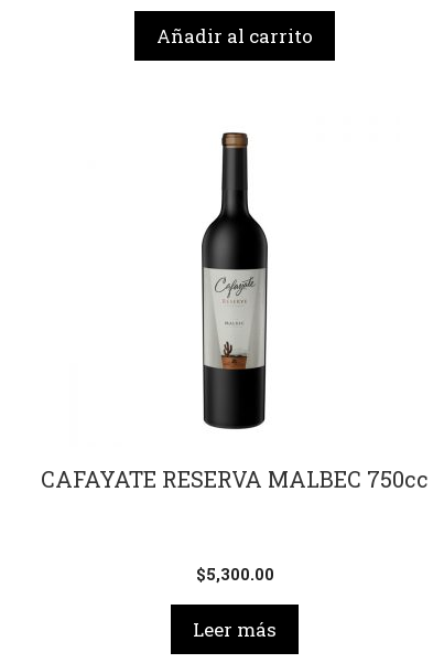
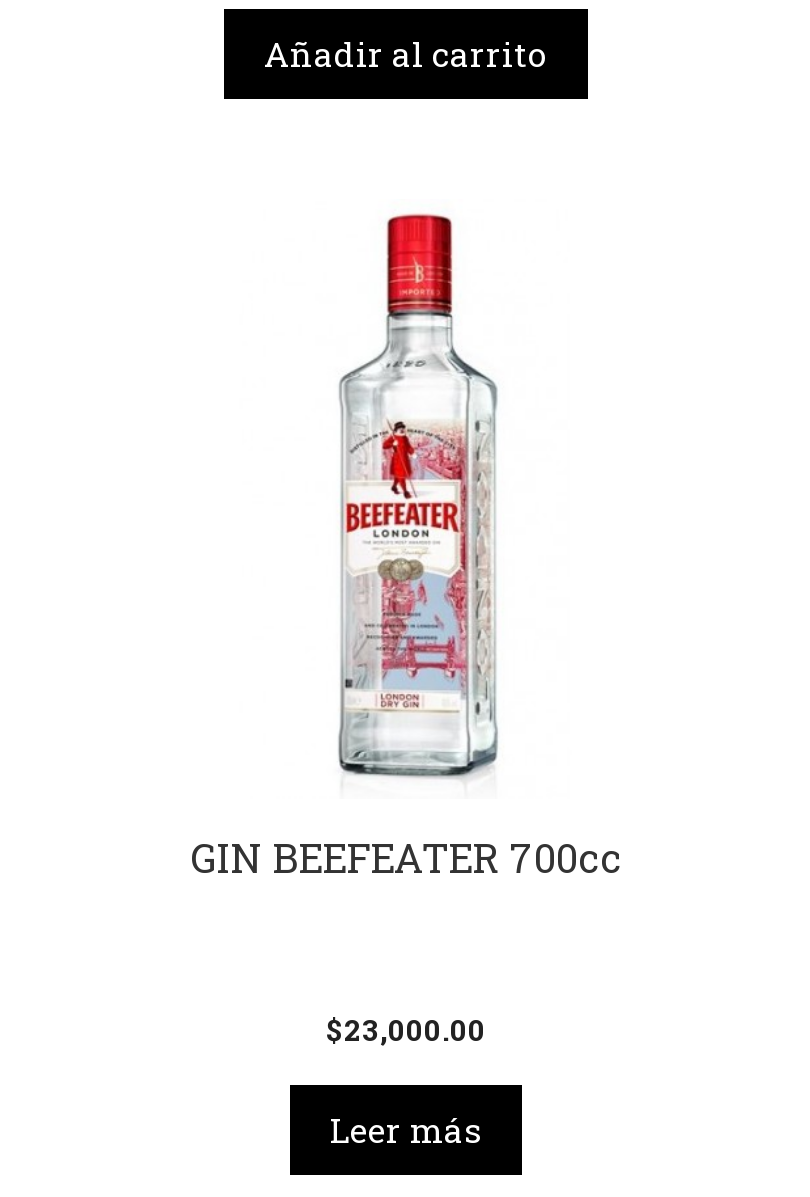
[41,125,429,493] [image] | CAFAYATE RESERVA MALBEC 750cc -> [190,213,622,882] [image] | GIN BEEFEATER 700cc
[196,564,274,585] $5,300.00 -> [326,1011,486,1049] $23,000.00

